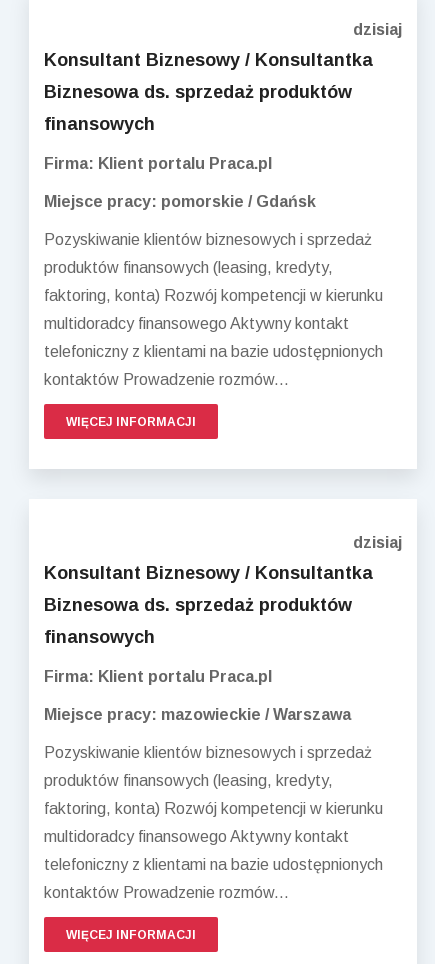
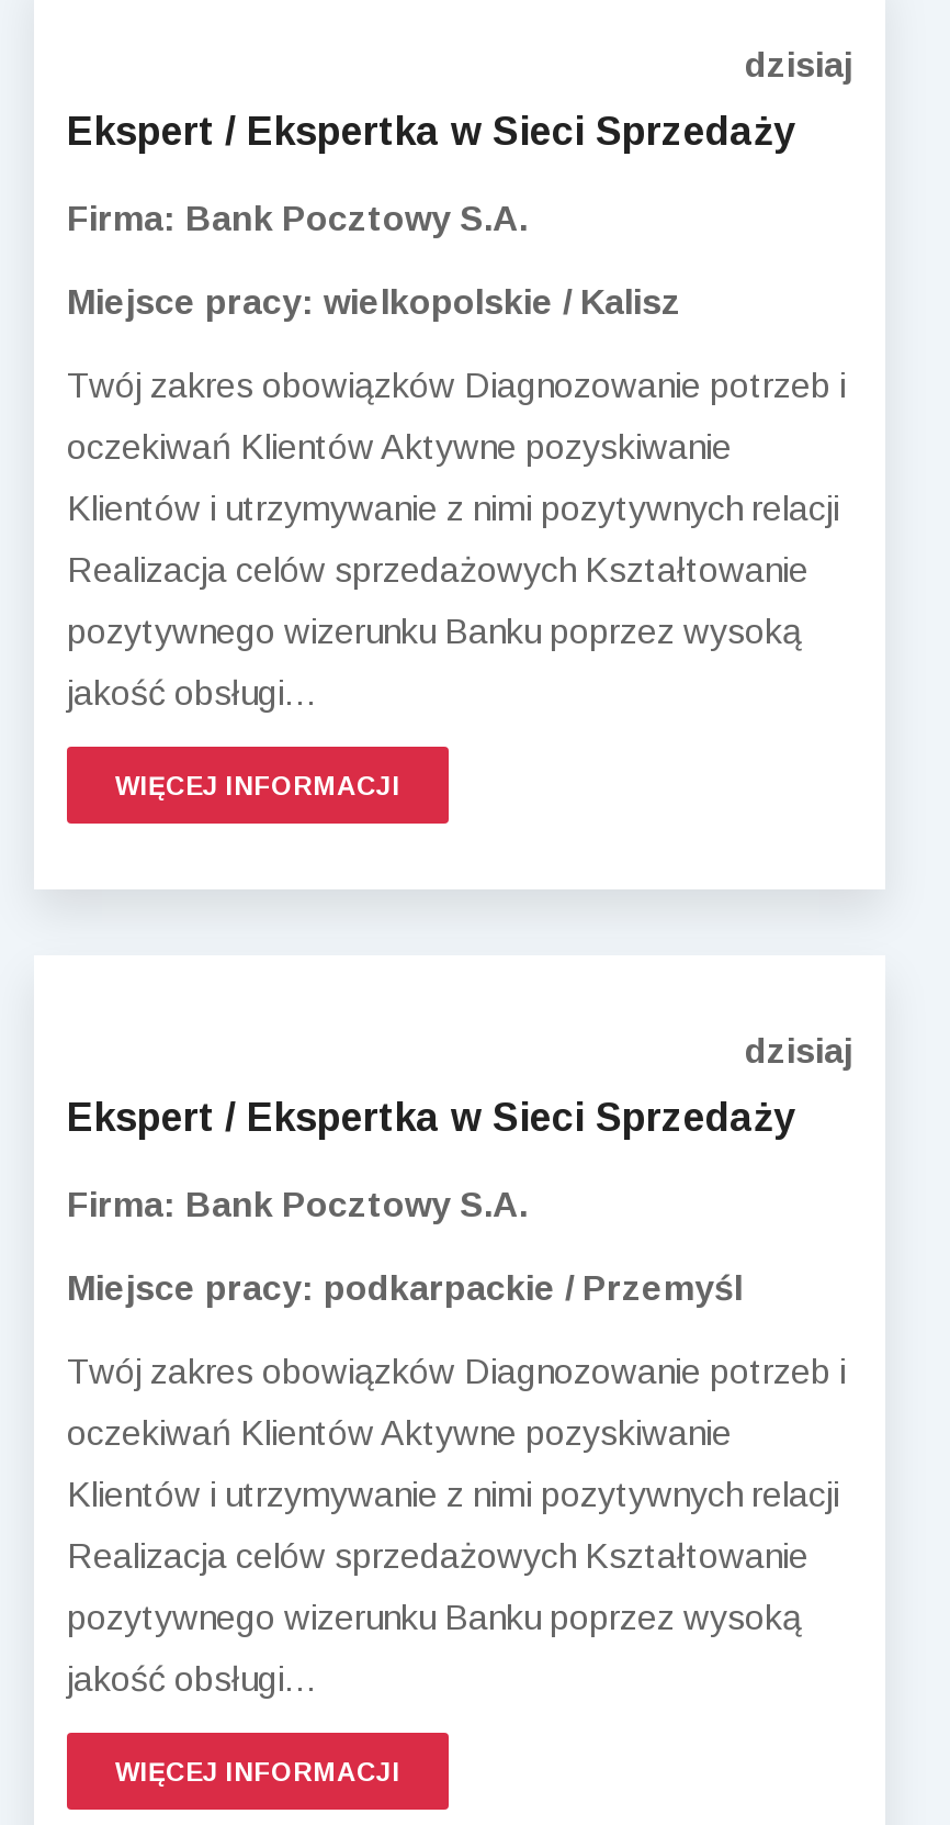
[44,50,383,388] Konsultant Biznesowy / Konsultantka | Biznesowa ds. sprzedaż produktów | finansowych | Firma: Klient portalu Praca.pl | Miejsce pracy: pomorskie / Gdańsk | Pozyskiwanie klientów biznesowych i sprzedaż | produktów finansowych (leasing, kredyty, | faktoring, konta) Rozwój kompetencji w kierunku | multidoradcy finansowego Aktywny kontakt | telefoniczny z klientami na bazie udostępnionych | kontaktów Prowadzenie rozmów... -> [67,110,846,712] Ekspert / Ekspertka w Sieci Sprzedaży | Firma: Bank Pocztowy S.A. | Miejsce pracy: wielkopolskie / Kalisz | Twój zakres obowiązków Diagnozowanie potrzeb i | oczekiwań Klientów Aktywne pozyskiwanie | Klientów i utrzymywanie z nimi pozytywnych relacji | Realizacja celów sprzedażowych Kształtowanie | pozytywnego wizerunku Banku poprzez wysoką | jakość obsługi...
[44,563,383,901] Konsultant Biznesowy / Konsultantka | Biznesowa ds. sprzedaż produktów | finansowych | Firma: Klient portalu Praca.pl | Miejsce pracy: mazowieckie / Warszawa | Pozyskiwanie klientów biznesowych i sprzedaż | produktów finansowych (leasing, kredyty, | faktoring, konta) Rozwój kompetencji w kierunku | multidoradcy finansowego Aktywny kontakt | telefoniczny z klientami na bazie udostępnionych | kontaktów Prowadzenie rozmów... -> [67,1096,846,1698] Ekspert / Ekspertka w Sieci Sprzedaży | Firma: Bank Pocztowy S.A. | Miejsce pracy: podkarpackie / Przemyśl | Twój zakres obowiązków Diagnozowanie potrzeb i | oczekiwań Klientów Aktywne pozyskiwanie | Klientów i utrzymywanie z nimi pozytywnych relacji | Realizacja celów sprzedażowych Kształtowanie | pozytywnego wizerunku Banku poprzez wysoką | jakość obsługi...

